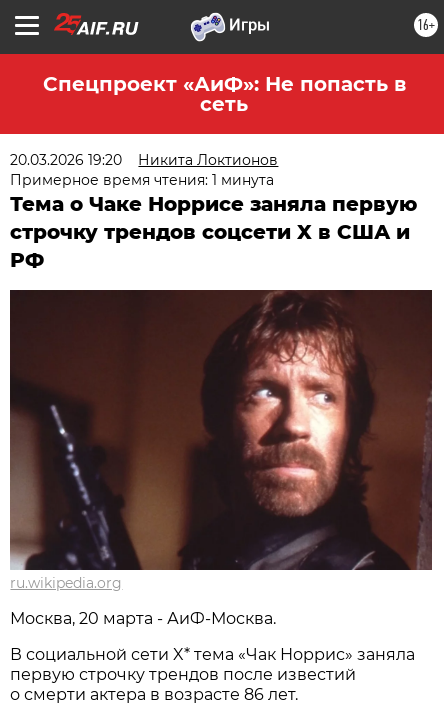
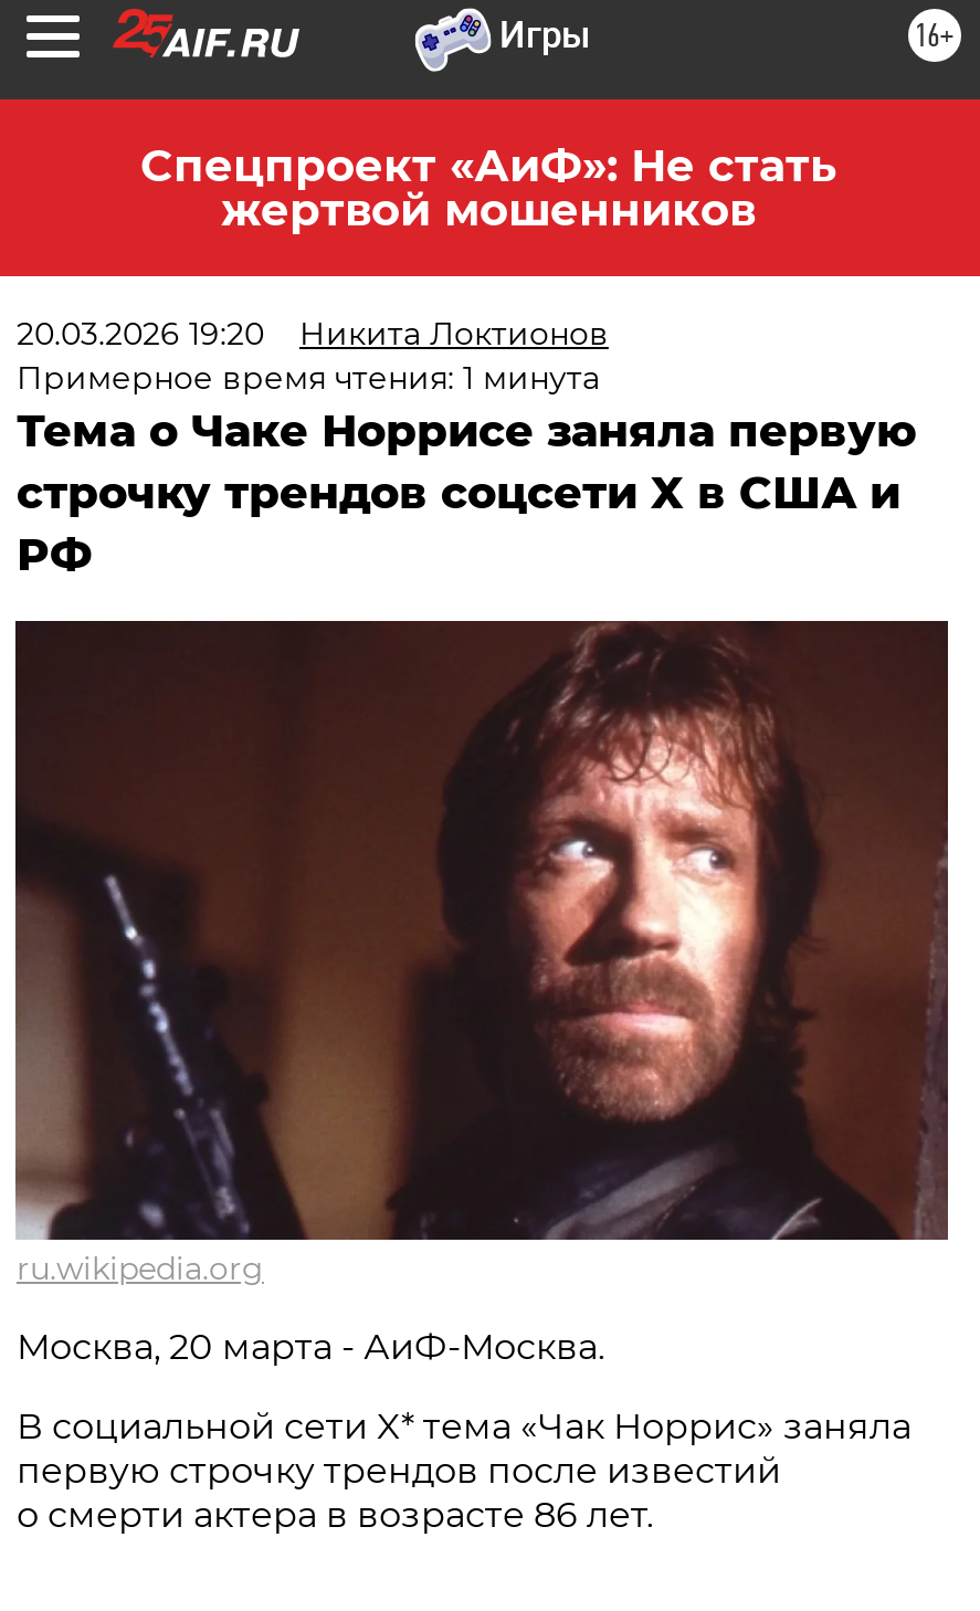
[42,72,405,116] Спецпроект «АиФ»: Не попасть в | сеть -> [140,139,836,236] Спецпроект «АиФ»: Не стать | жертвой мошенников

